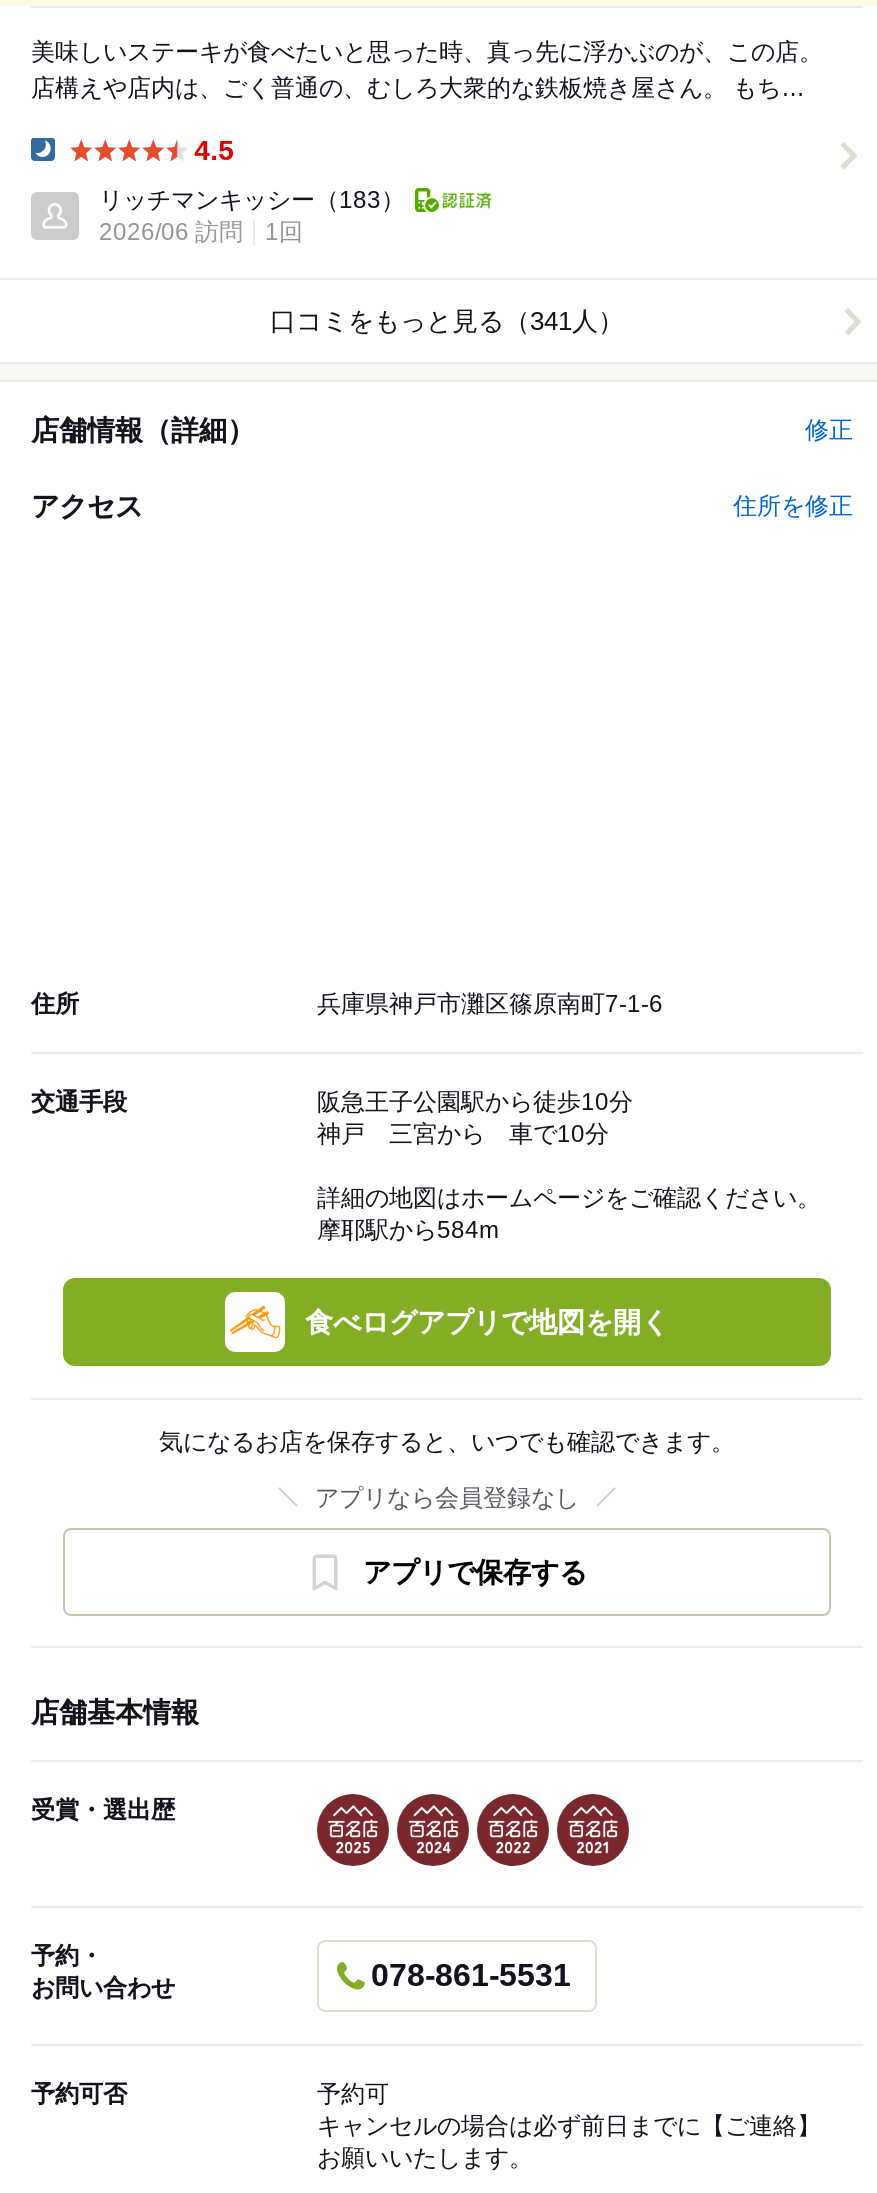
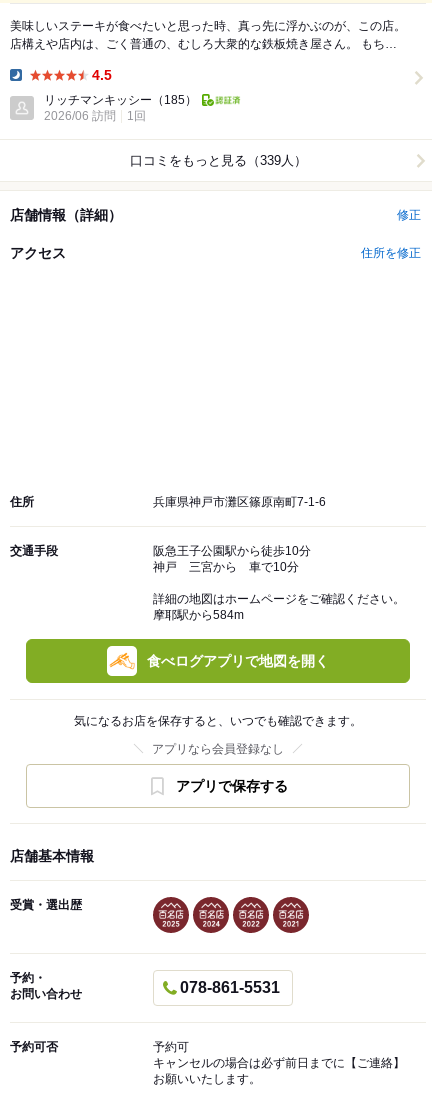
[99,186,405,214] リッチマンキッシー（183） -> [44,93,197,107] リッチマンキッシー（185）
[270,306,624,336] 口コミをもっと見る（341人） -> [129,153,306,168] 口コミをもっと見る（339人）

